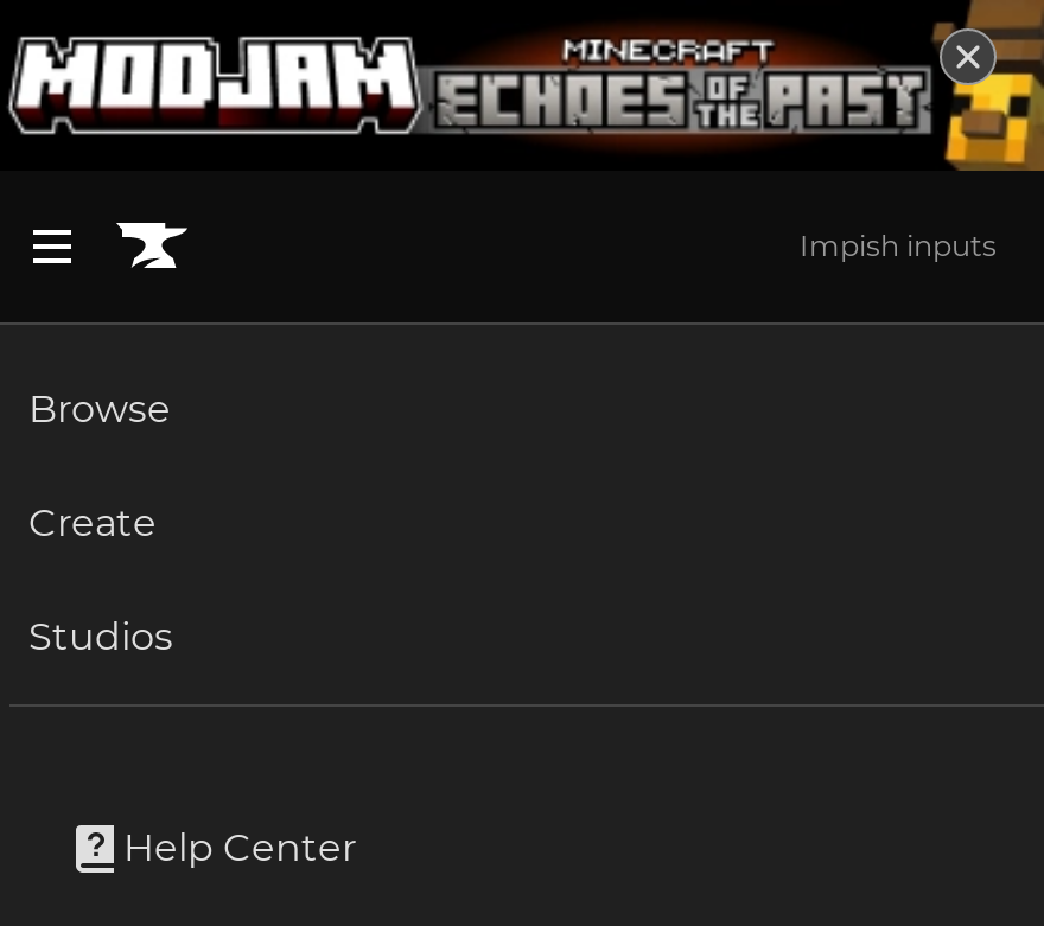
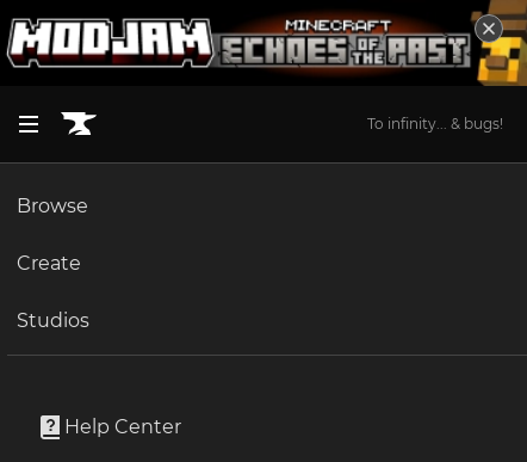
[800,227,997,263] Impish inputs -> [367,114,503,132] To infinity... & bugs!

